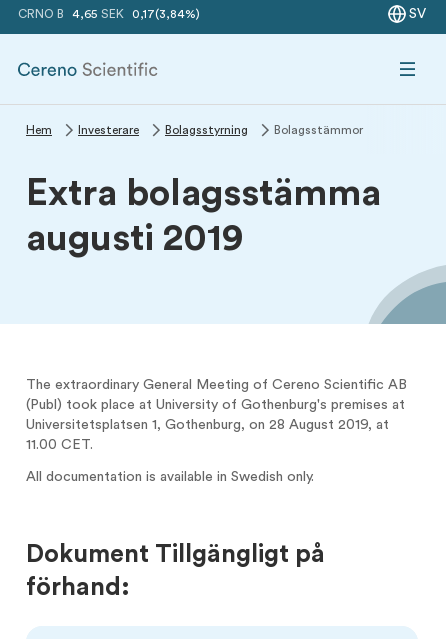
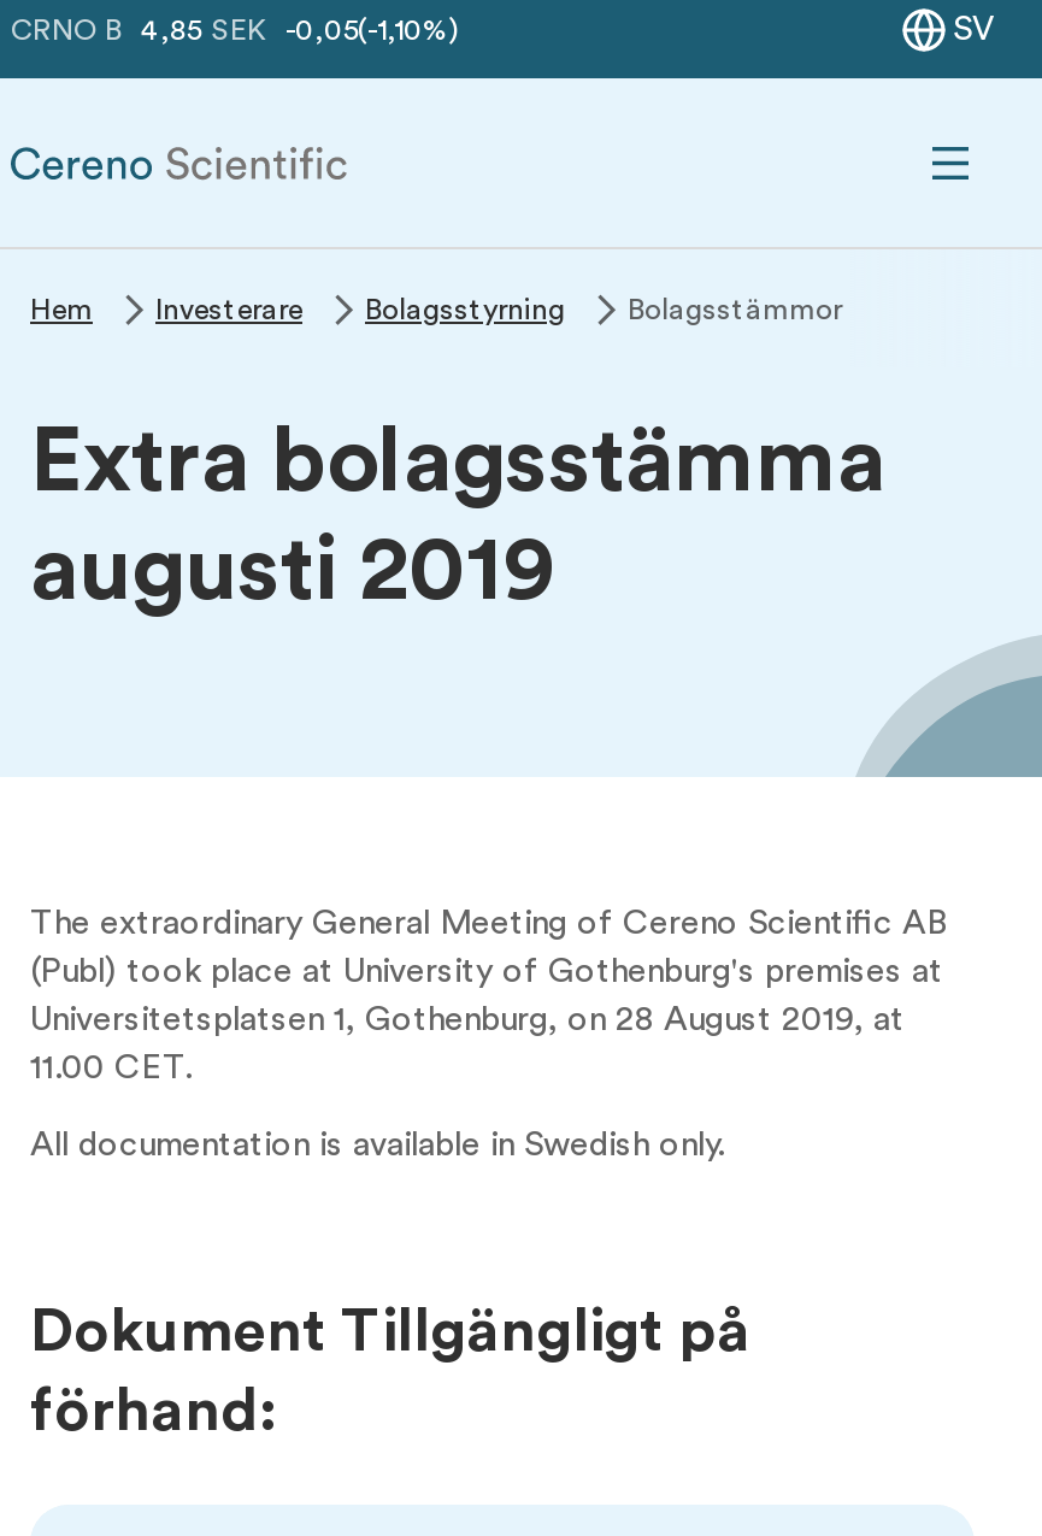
[72,8,124,20] 4,65 SEK -> [141,16,266,45] 4,85 SEK
[132,8,200,20] 0,17(3,84%) -> [285,16,459,45] -0,05(-1,10%)

